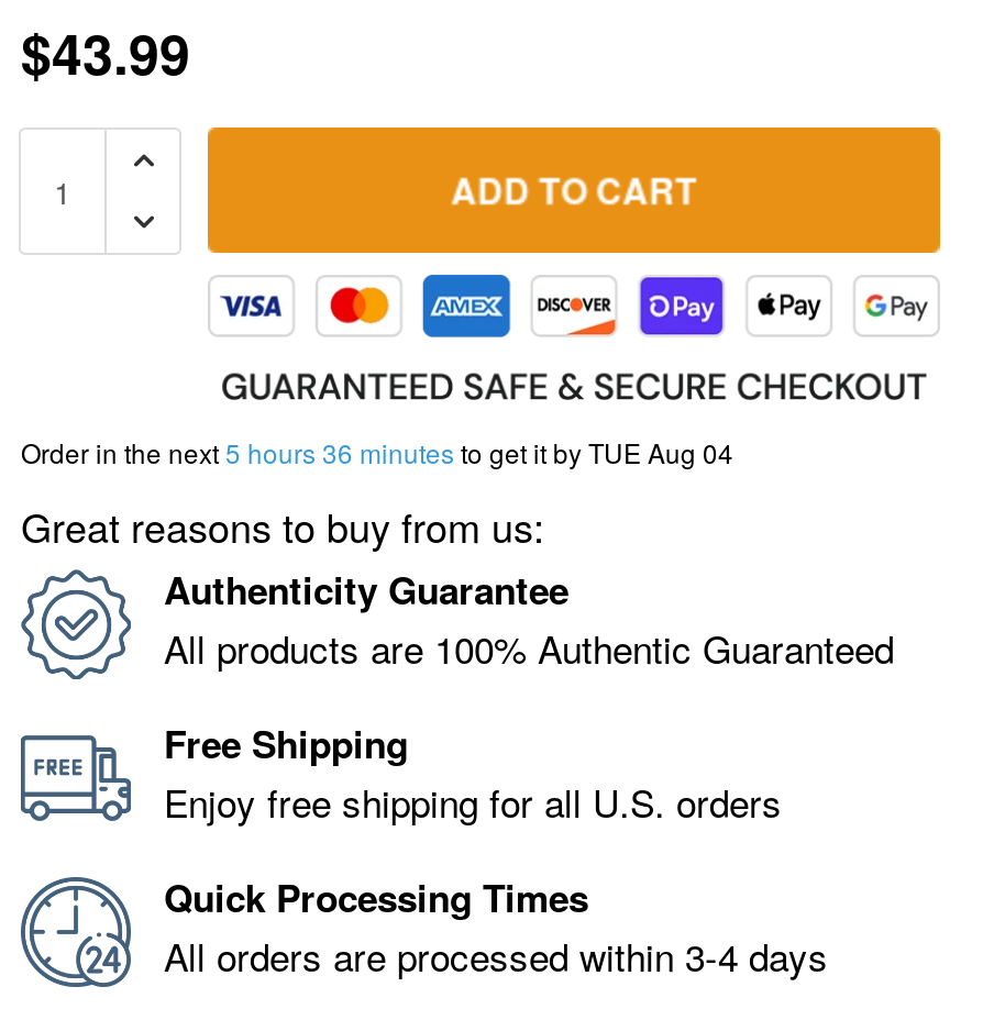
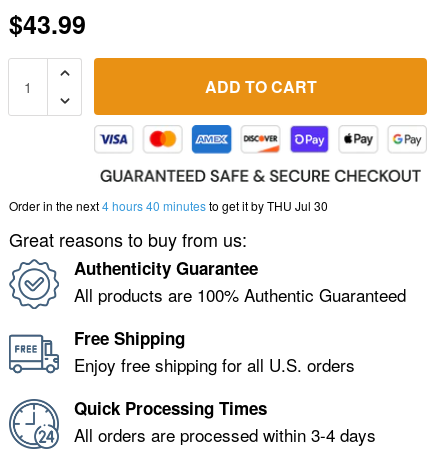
[21,432,733,469] Order in the next 5 hours 36 minutes to get it by TUE Aug 04 -> [9,196,328,213] Order in the next 4 hours 40 minutes to get it by THU Jul 30

